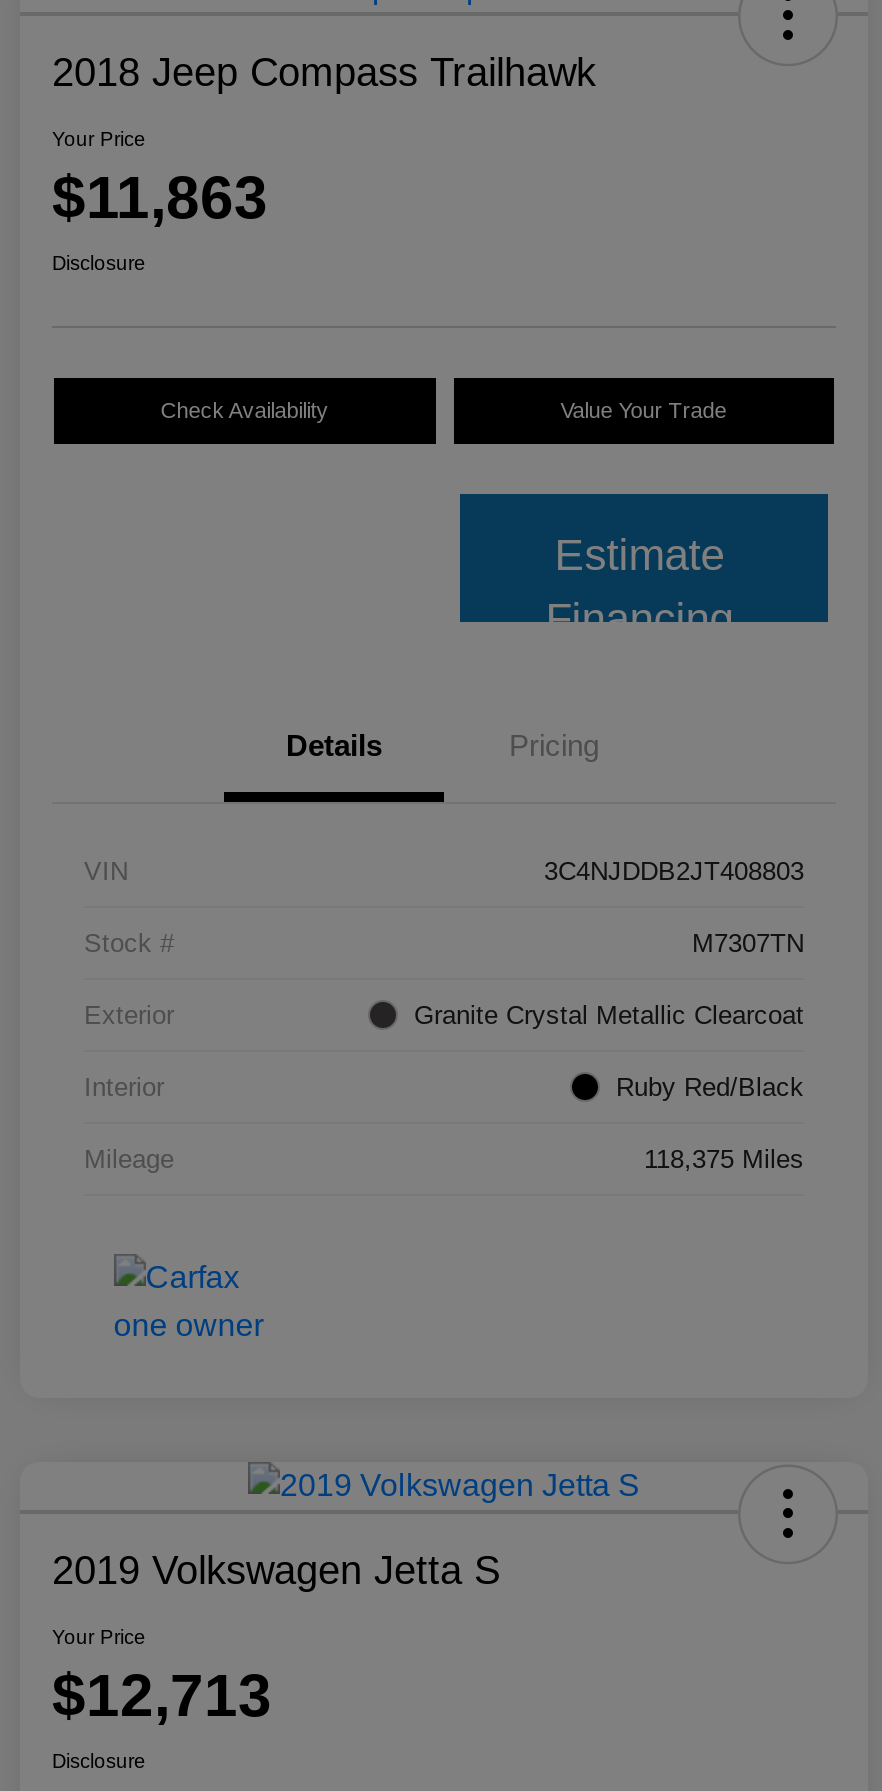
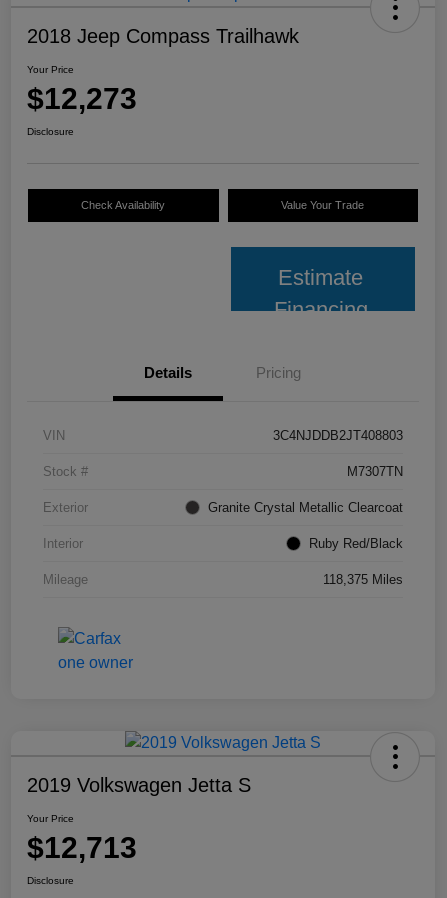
[52,164,268,230] $11,863 -> [27,82,137,115] $12,273

